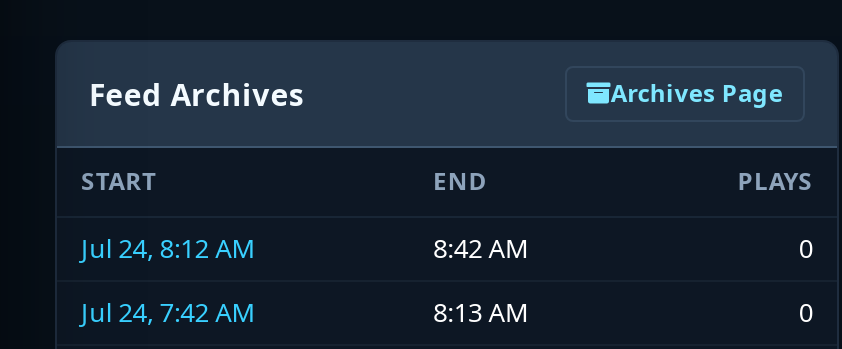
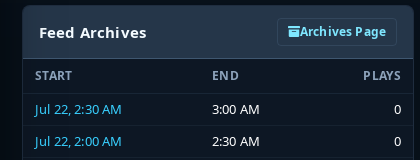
[81,230,256,266] Jul 24, 8:12 AM -> [35,100,122,118] Jul 22, 2:30 AM
[433,230,529,266] 8:42 AM -> [212,100,260,118] 3:00 AM
[81,294,256,330] Jul 24, 7:42 AM -> [35,132,122,150] Jul 22, 2:00 AM
[433,294,529,330] 8:13 AM -> [212,132,260,150] 2:30 AM

